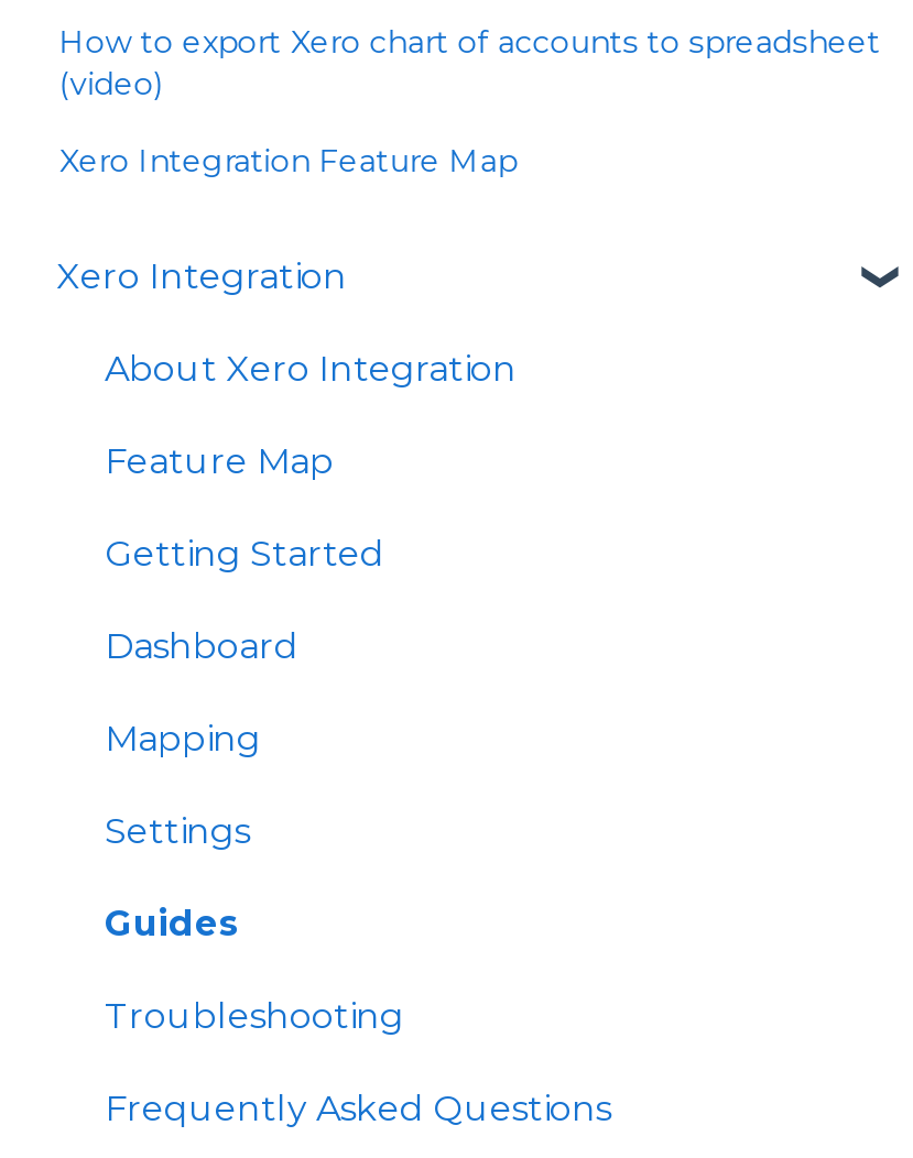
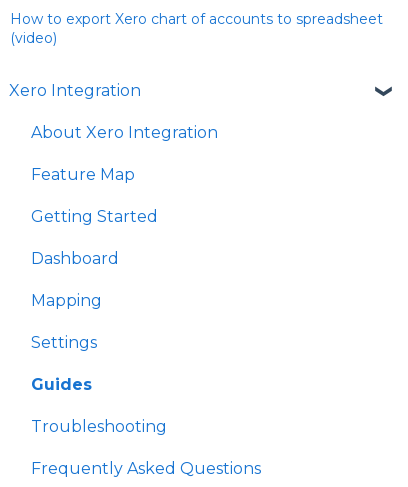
[59,141,517,181] Xero Integration Feature Map -> none

